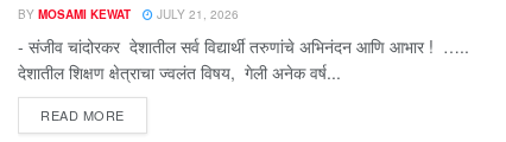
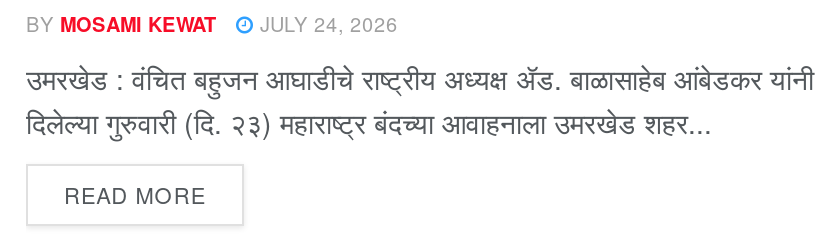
[18,6,239,23] BY MOSAMI KEWAT JULY 21, 2026 -> [26,11,398,39] BY MOSAMI KEWAT JULY 24, 2026
[18,35,474,84] - संजीव चांदोरकर देशातील सर्व विद्यार्थी तरुणांचे अभिनंदन आणि आभार ! ….. | देशातील शिक्षण क्षेत्राचा ज्वलंत विषय, गेली अनेक वर्ष... -> [26,59,814,143] उमरखेड : वंचित बहुजन आघाडीचे राष्ट्रीय अध्यक्ष ॲड. बाळासाहेब आंबेडकर यांनी | दिलेल्या गुरुवारी (दि. २३) महाराष्ट्र बंदच्या आवाहनाला उमरखेड शहर...

